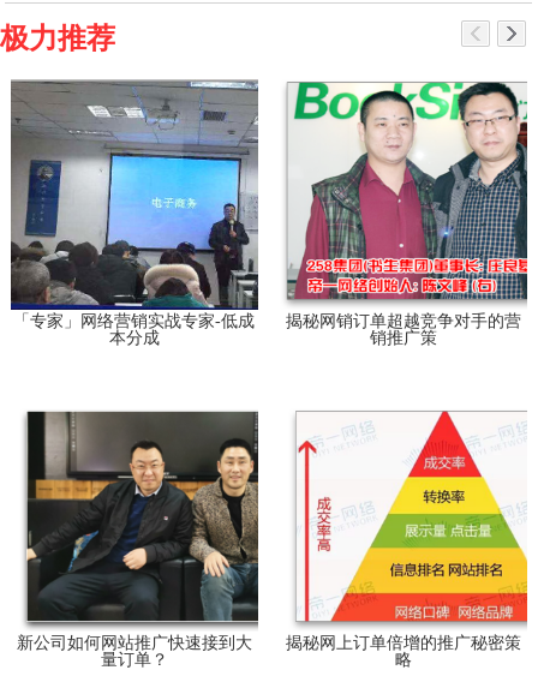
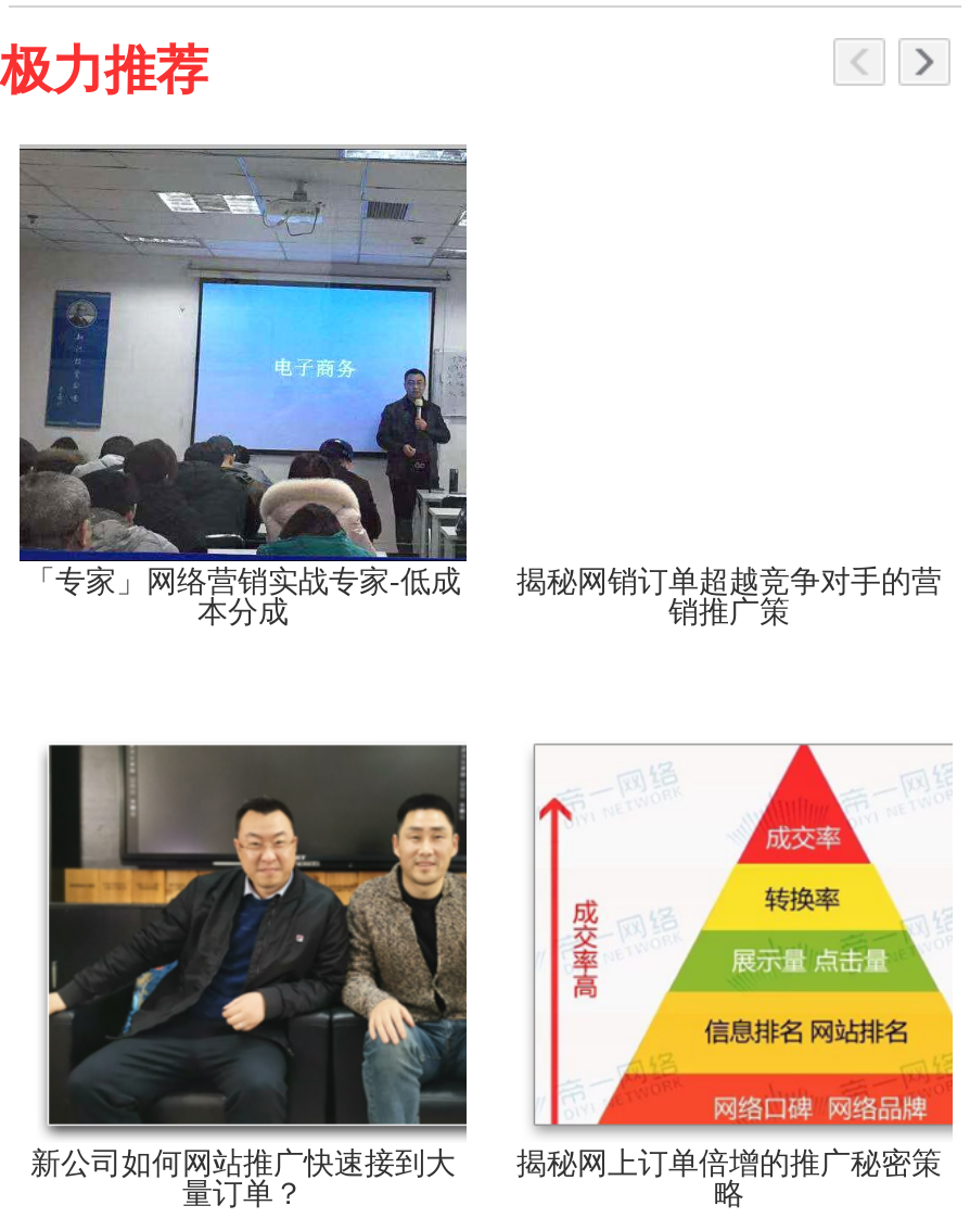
[285,80,528,305] [image] -> none

